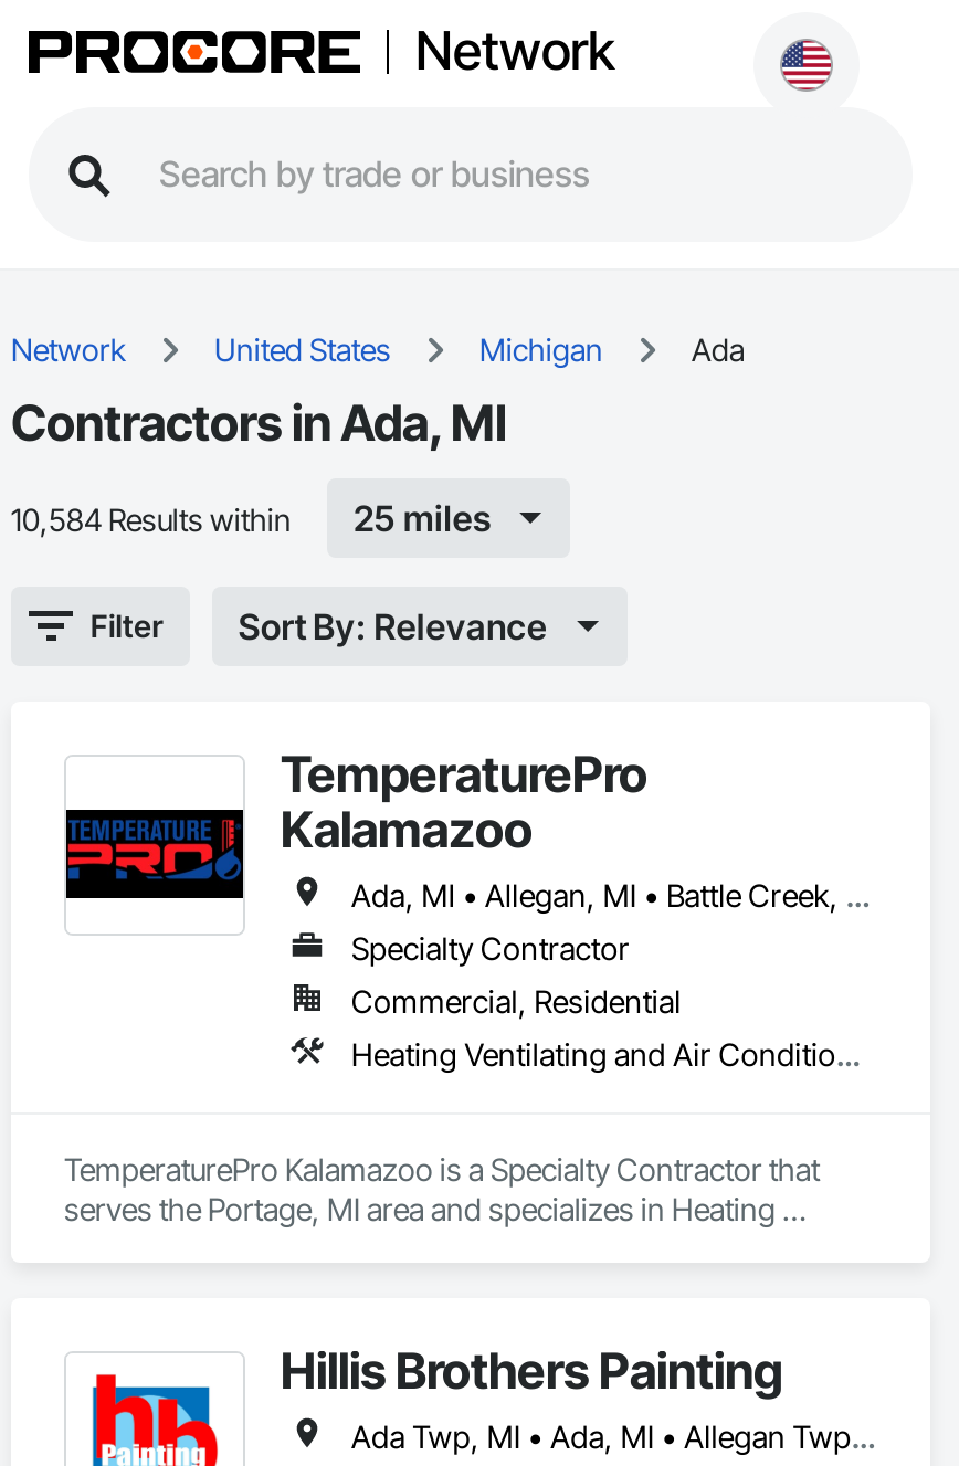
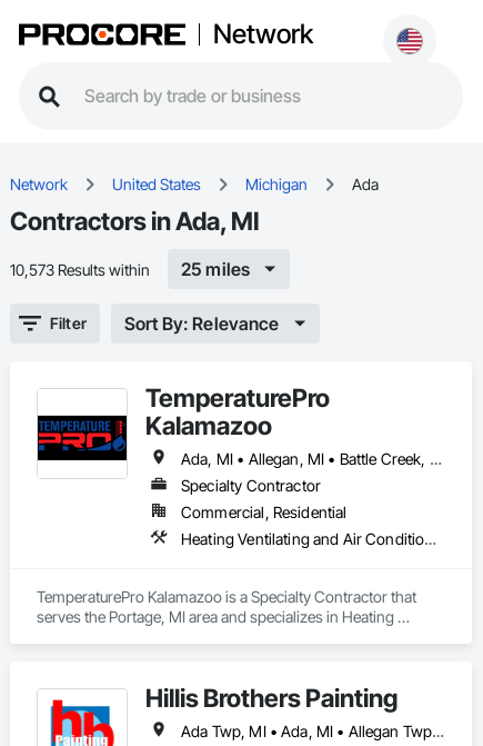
[11,499,292,537] 10,584 Results within -> [10,260,150,278] 10,573 Results within

